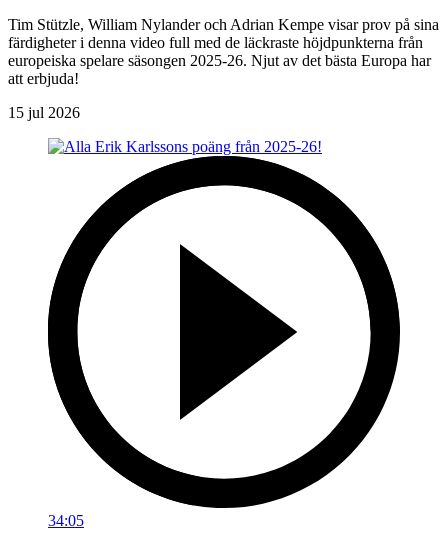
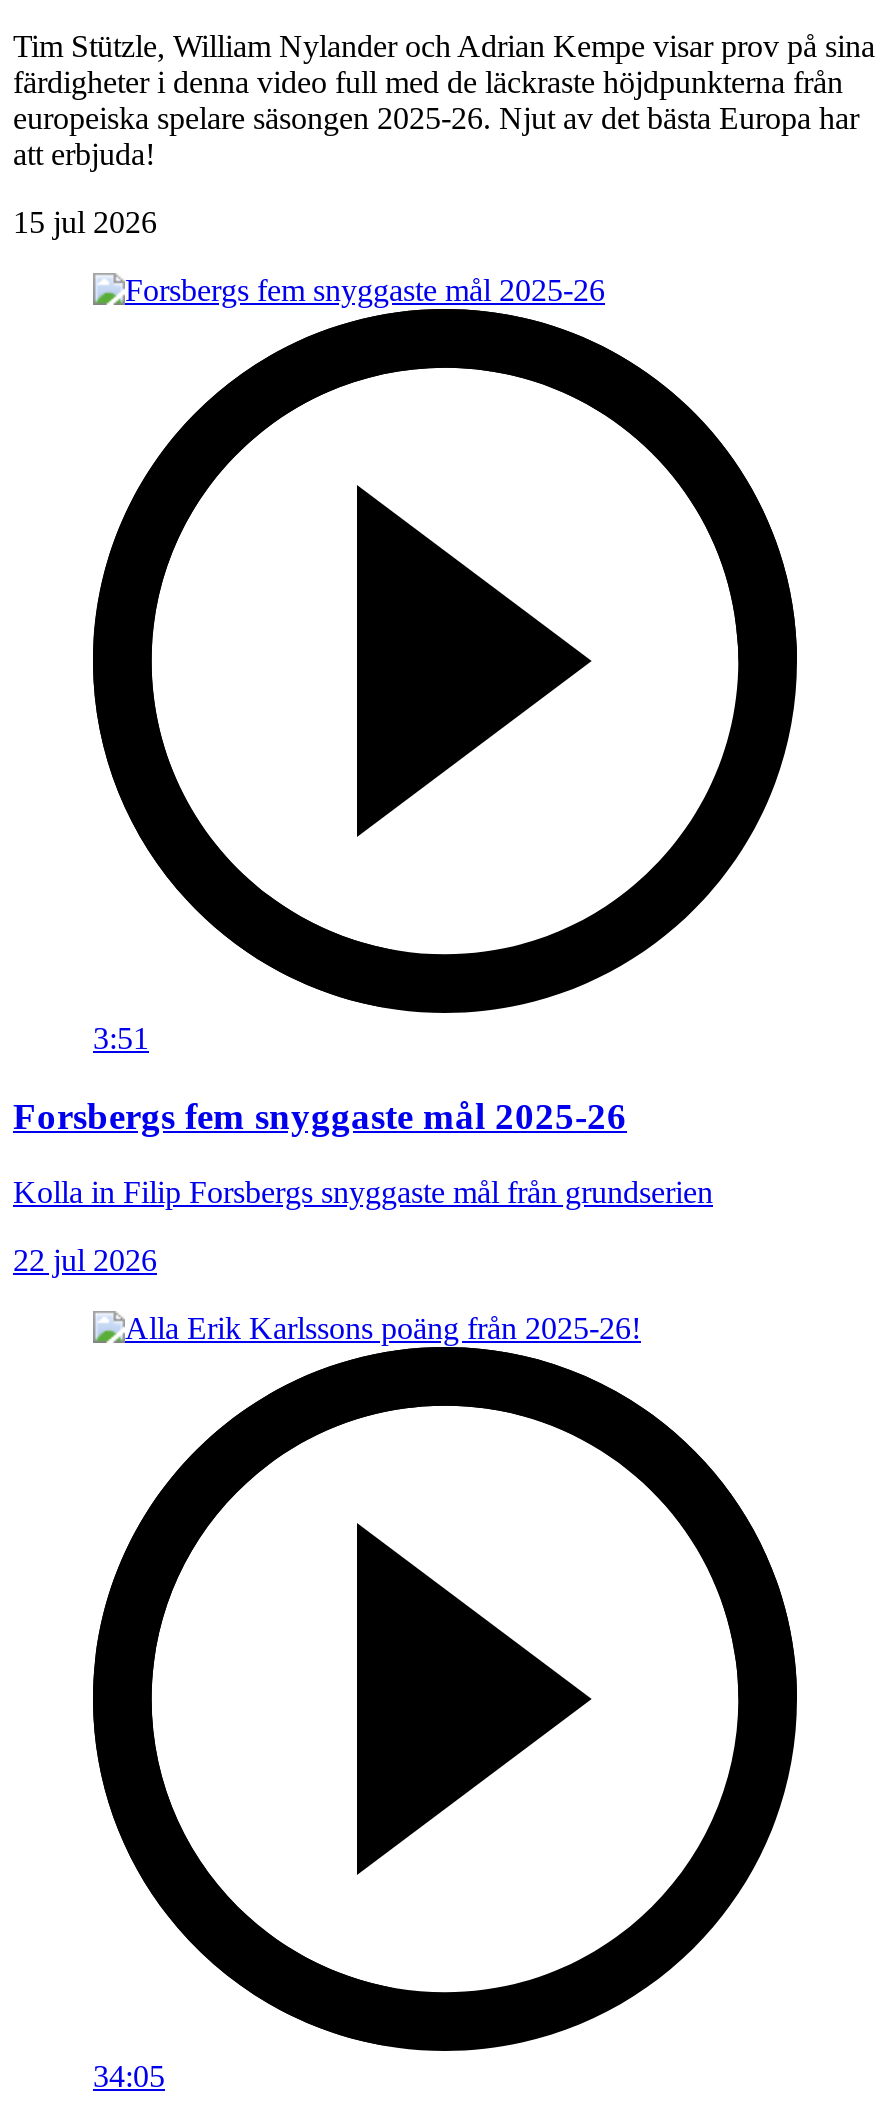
none -> [13,1021,713,1278] 3:51 | Forsbergs fem snyggaste mål 2025-26 | Kolla in Filip Forsbergs snyggaste mål från grundserien | 22 jul 2026

